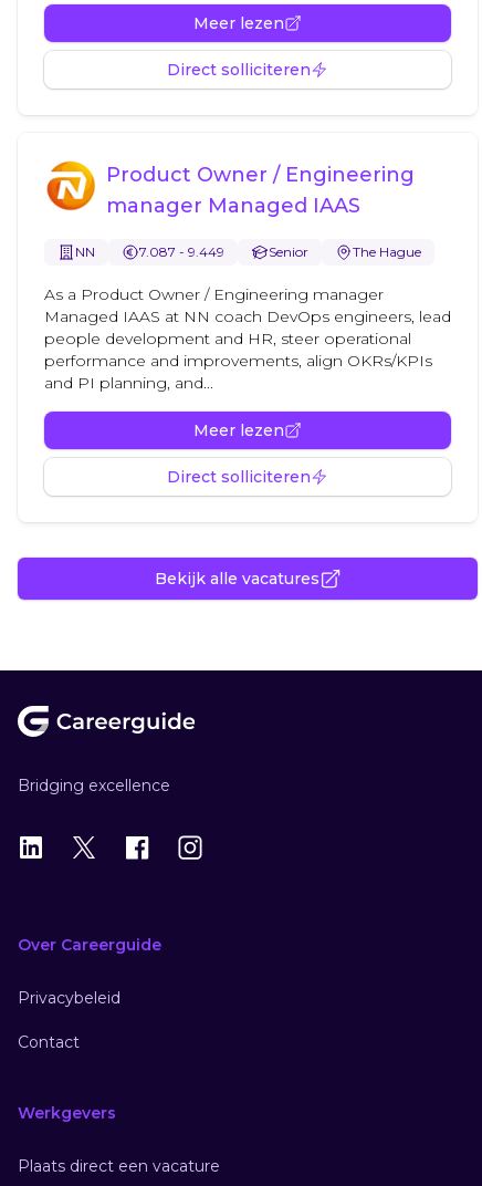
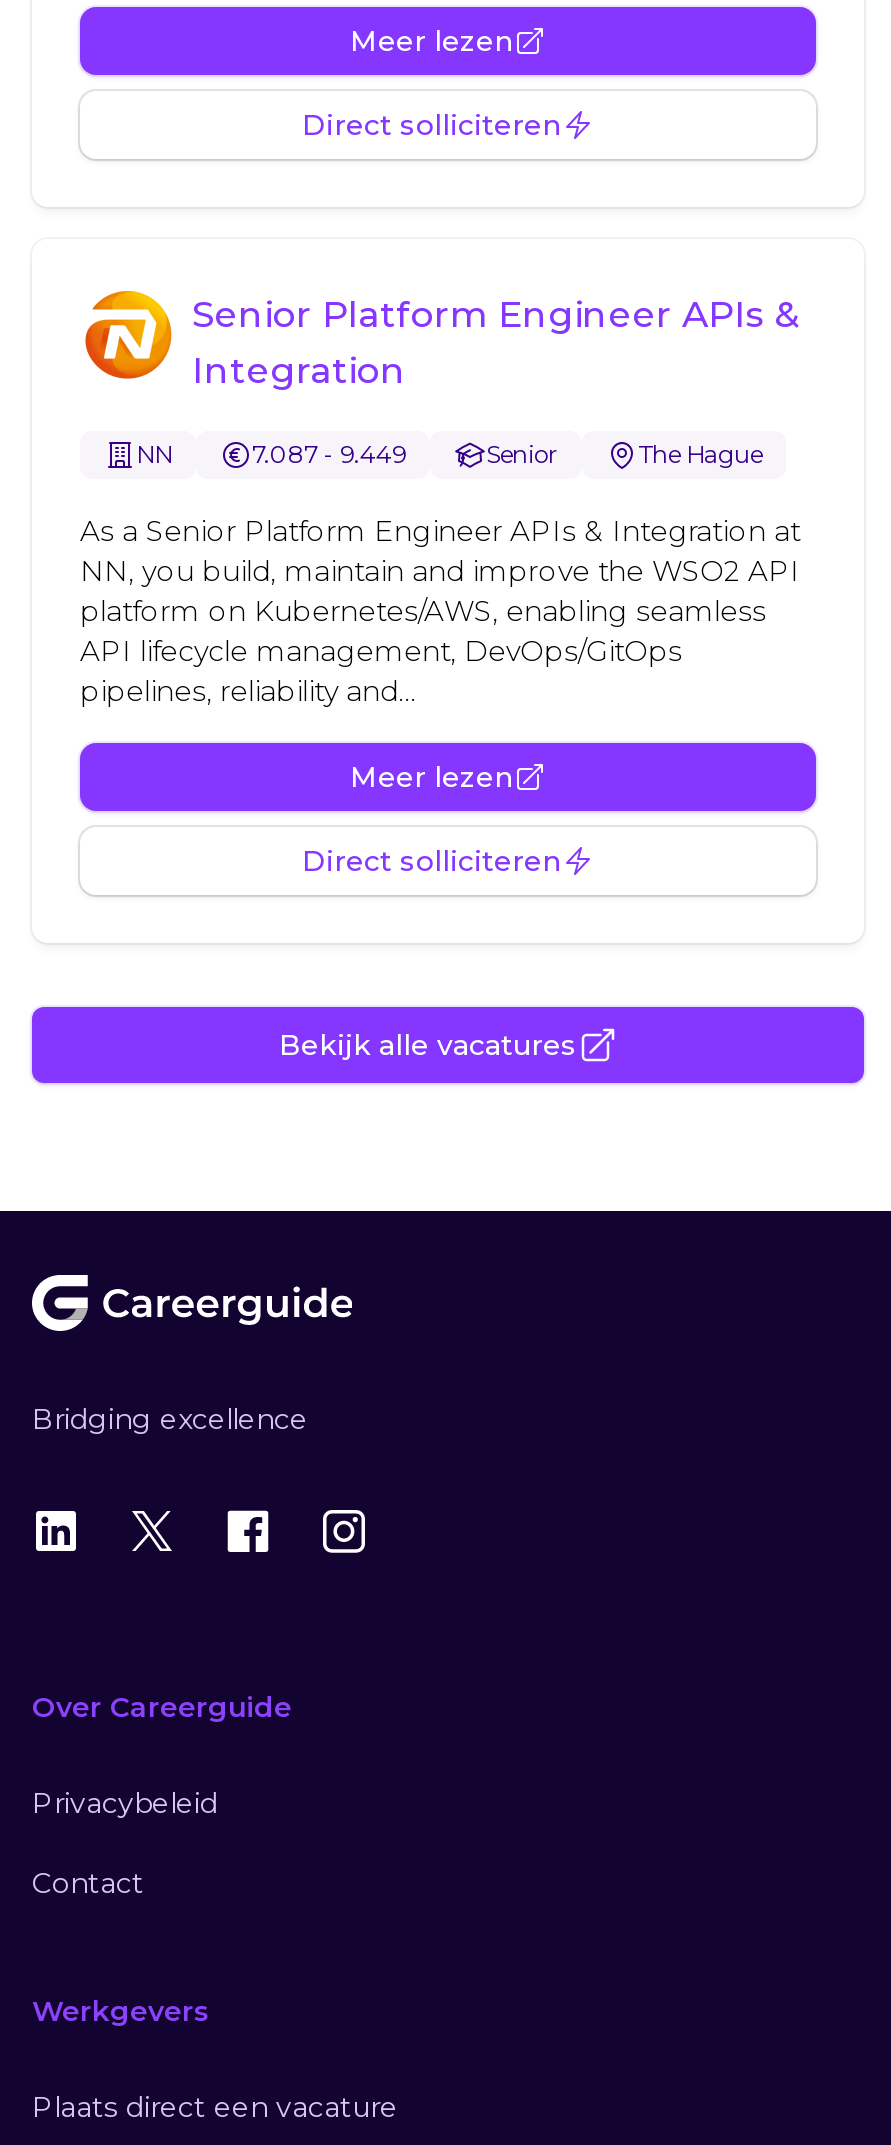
[106,163,415,218] Product Owner / Engineering | manager Managed IAAS -> [192,293,798,393] Senior Platform Engineer APIs & | Integration
[44,284,451,393] As a Product Owner / Engineering manager | Managed IAAS at NN coach DevOps engineers, lead | people development and HR, steer operational | performance and improvements, align OKRs/KPIs | and PI planning, and... -> [80,513,800,709] As a Senior Platform Engineer APIs & Integration at | NN, you build, maintain and improve the WSO2 API | platform on Kubernetes/AWS, enabling seamless | API lifecycle management, DevOps/GitOps | pipelines, reliability and...

